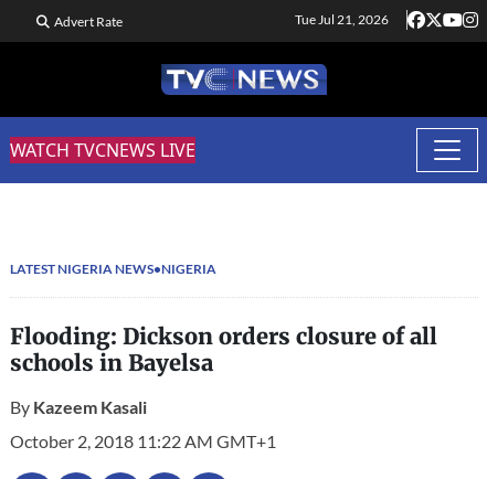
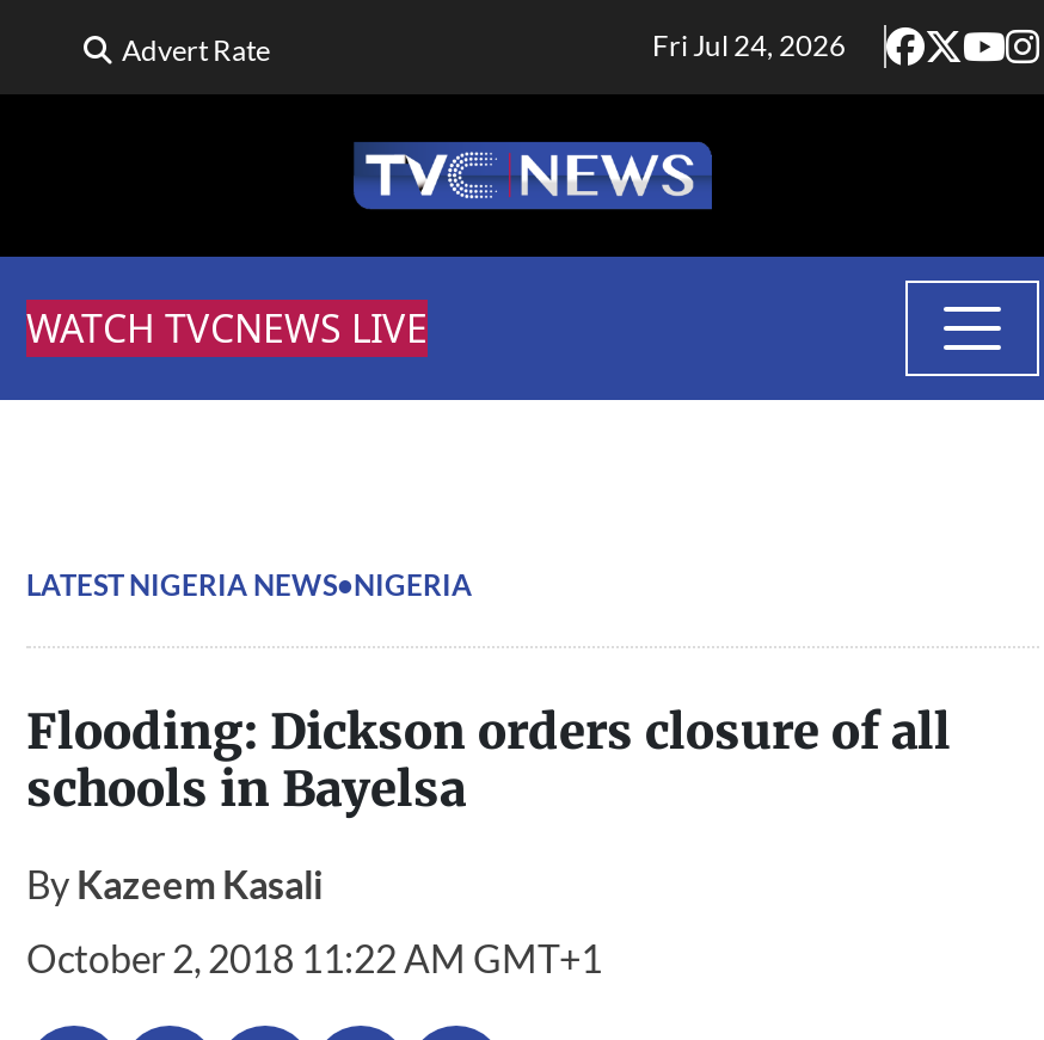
[295,11,389,28] Tue Jul 21, 2026 -> [652,27,846,63] Fri Jul 24, 2026

